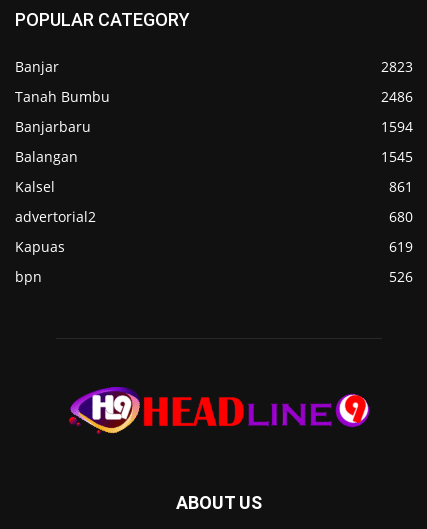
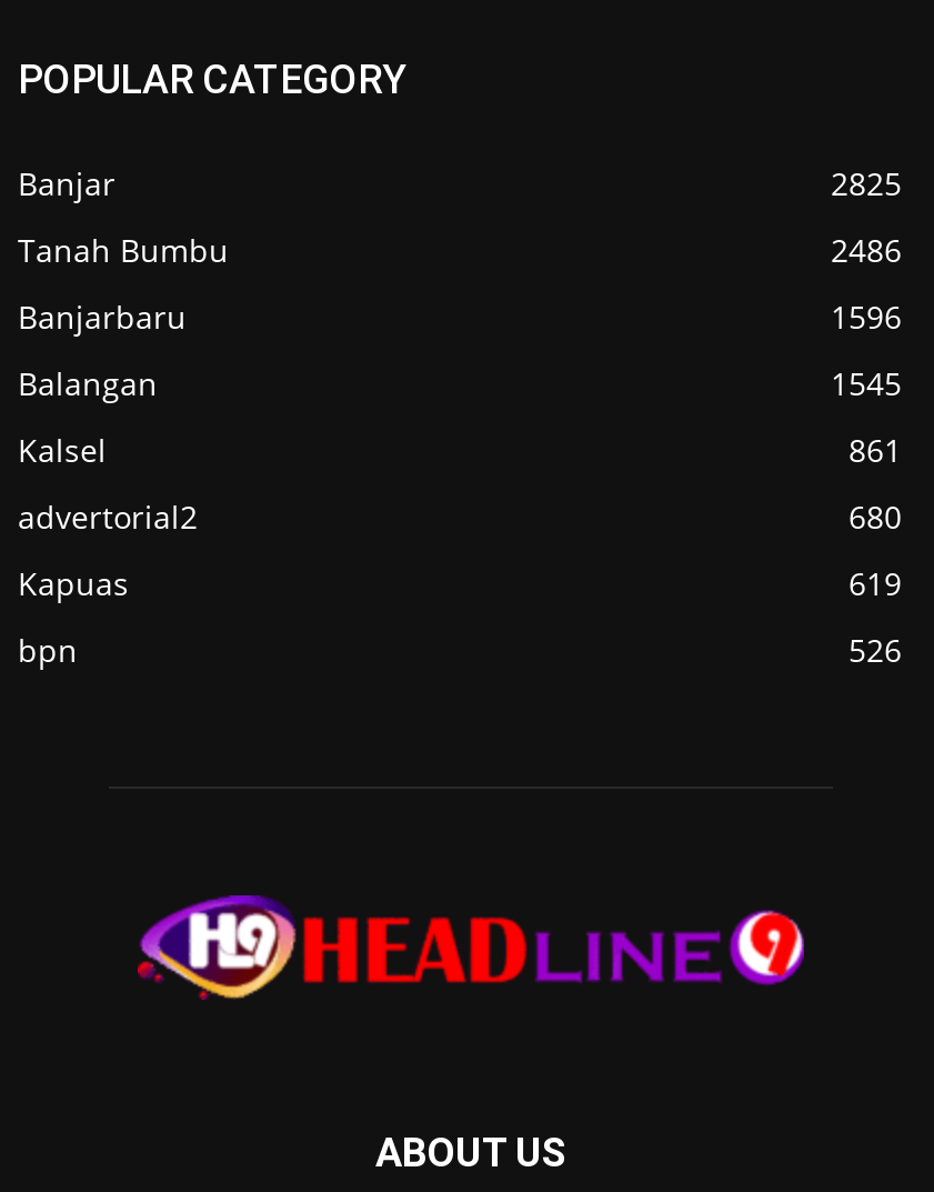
[381,57,413,76] 2823 -> [831,163,902,205] 2825
[381,117,413,136] 1594 -> [831,296,902,339] 1596

